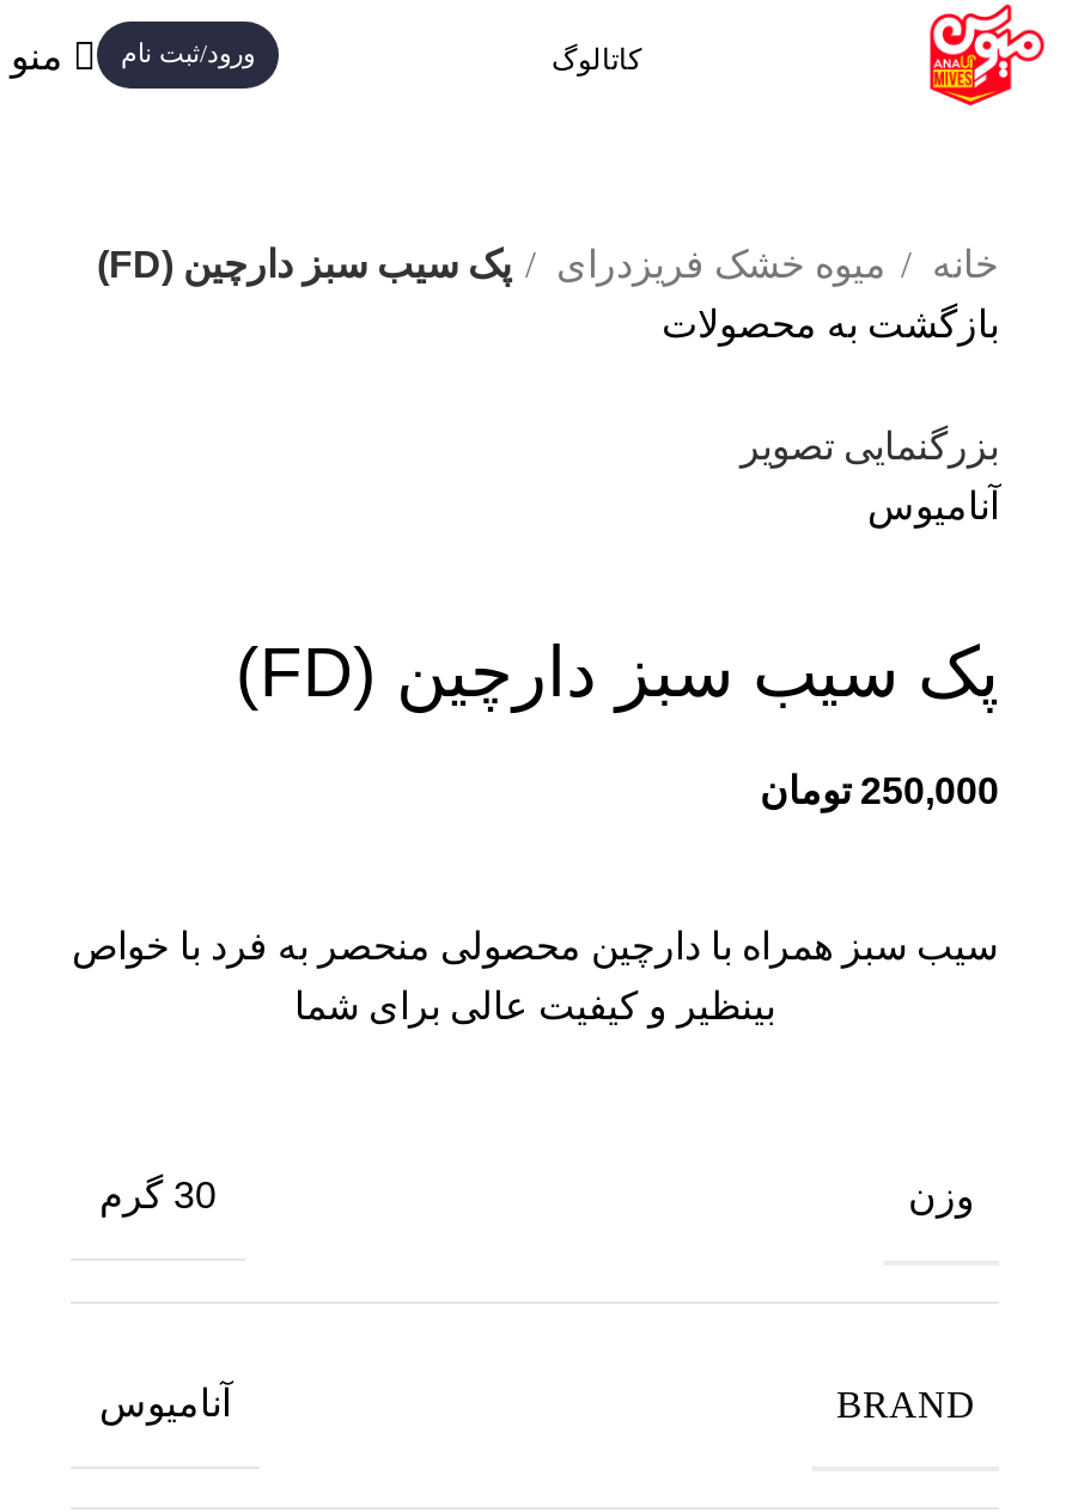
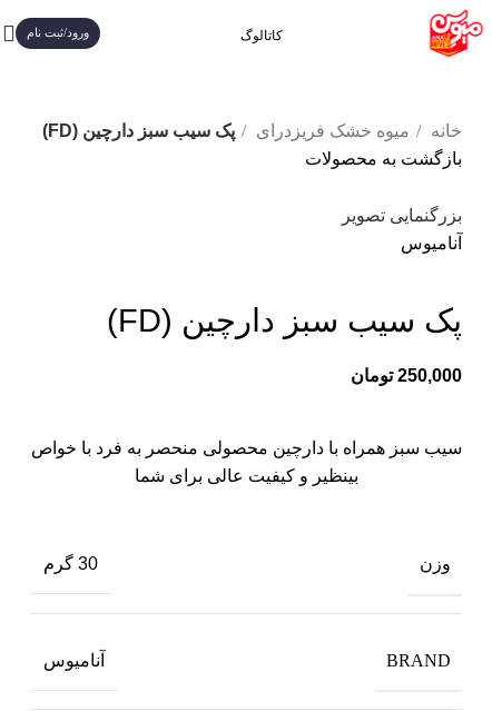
[11,35,63,75] منو -> none

